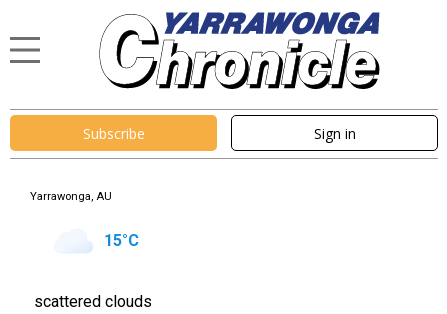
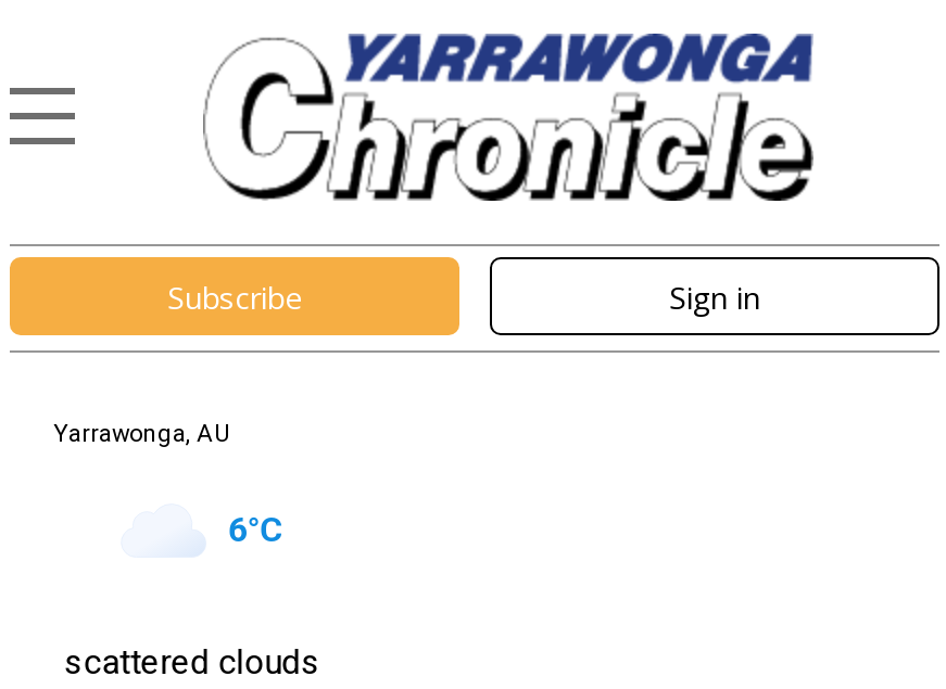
[104,231,139,250] 15°C -> [227,509,284,550] 6°C

